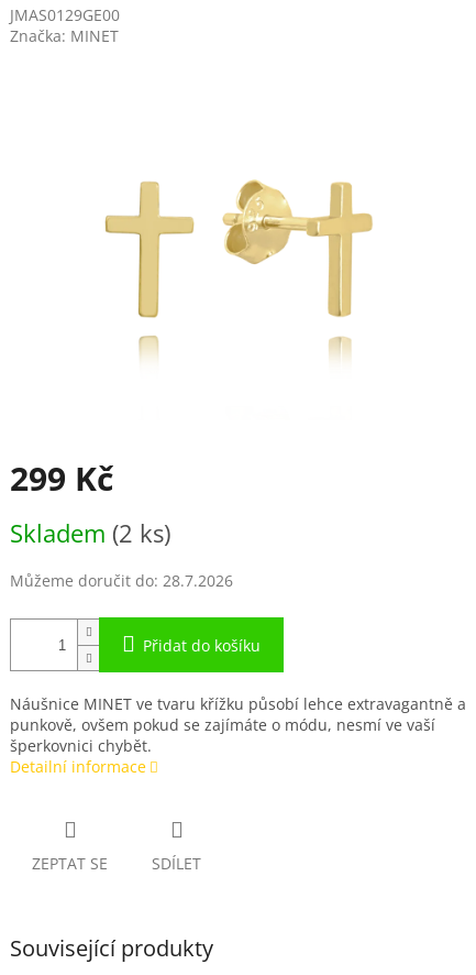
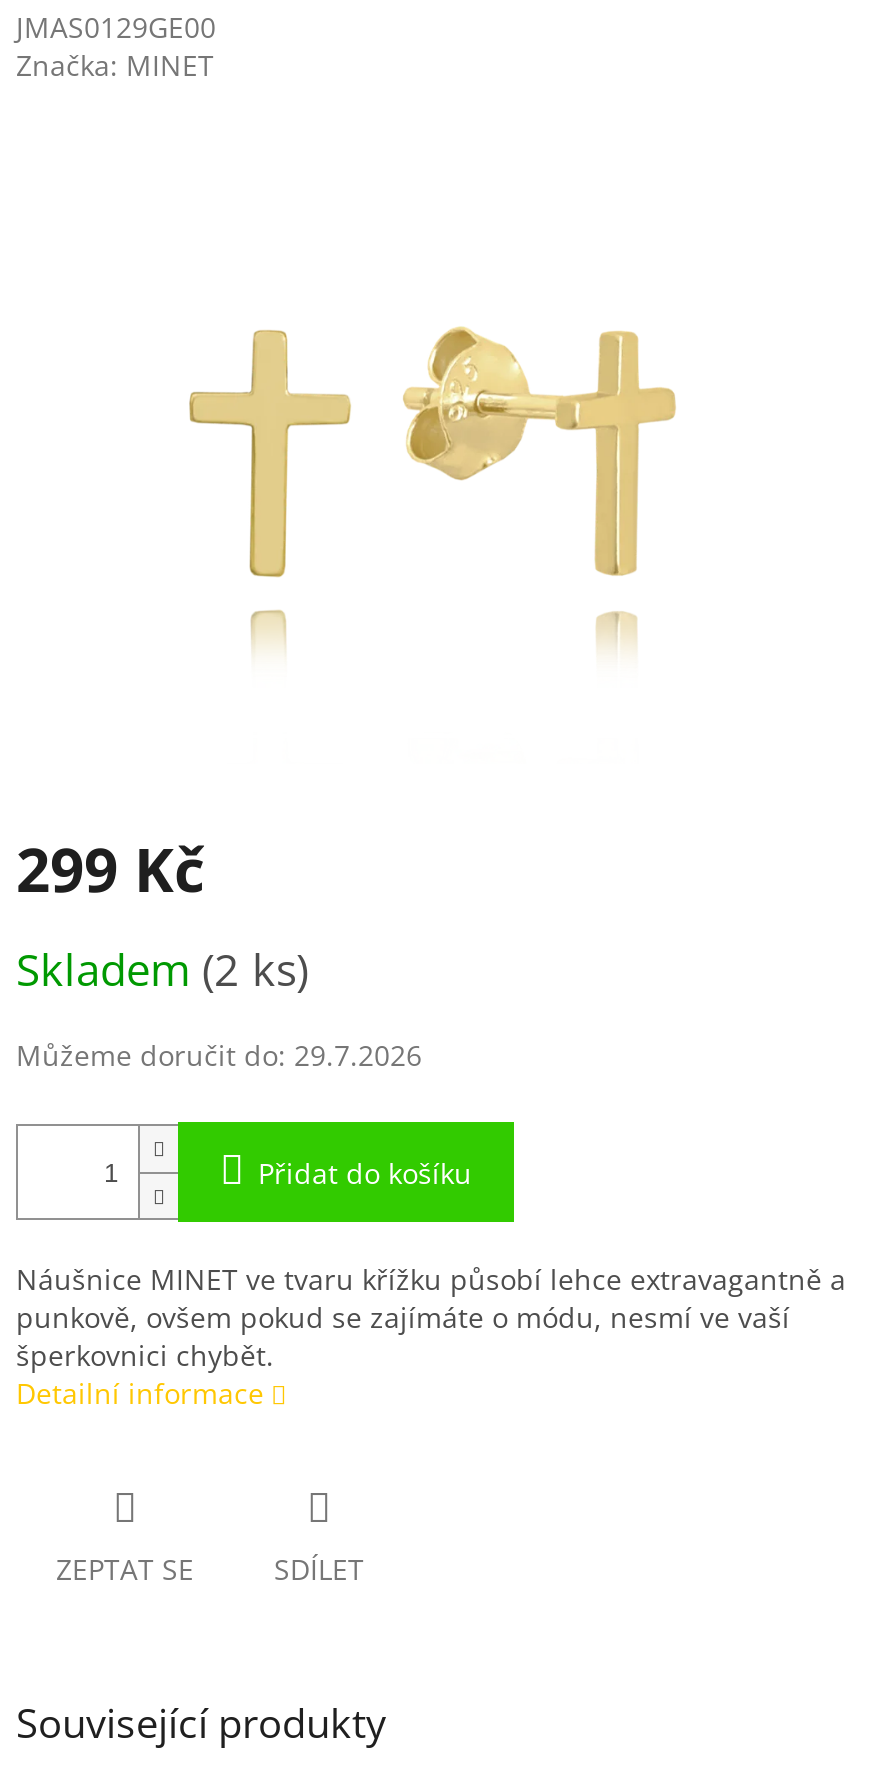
[10,570,233,591] Můžeme doručit do: 28.7.2026 -> [16,1037,422,1075] Můžeme doručit do: 29.7.2026

